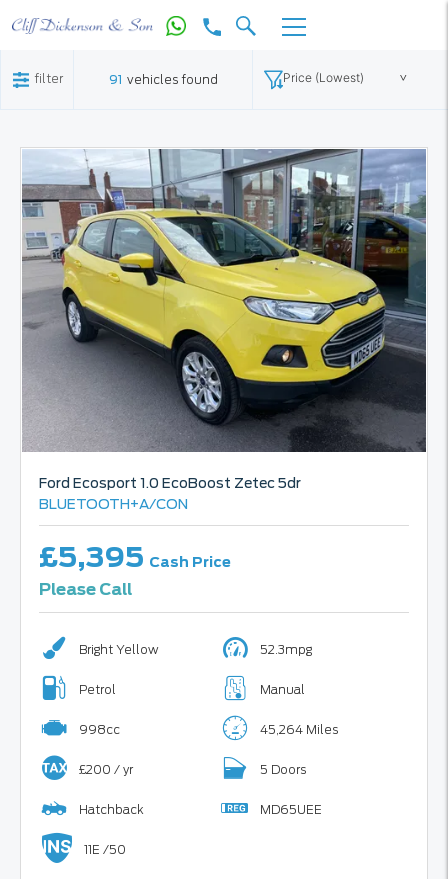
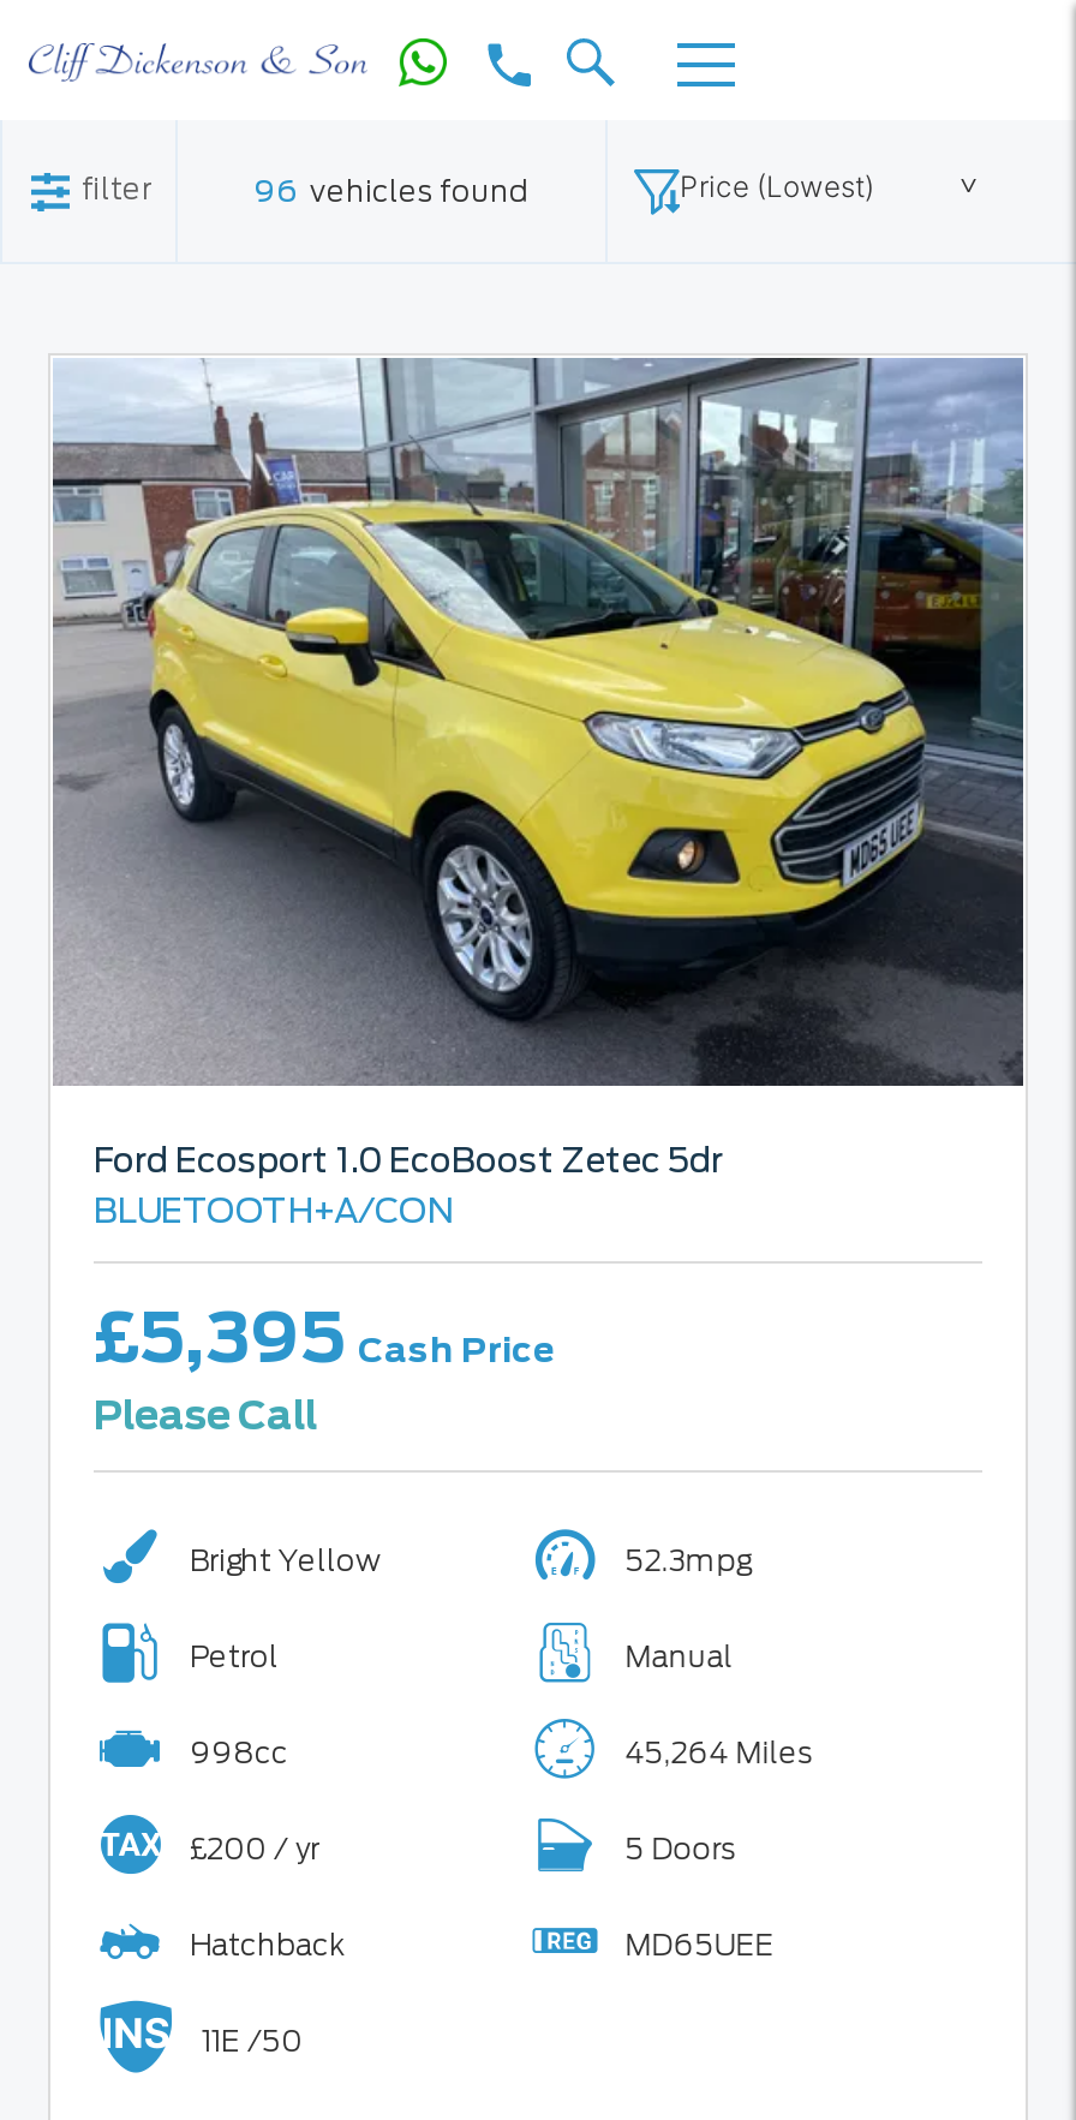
[108,71,217,86] 91 vehicles found -> [255,172,528,208] 96 vehicles found

